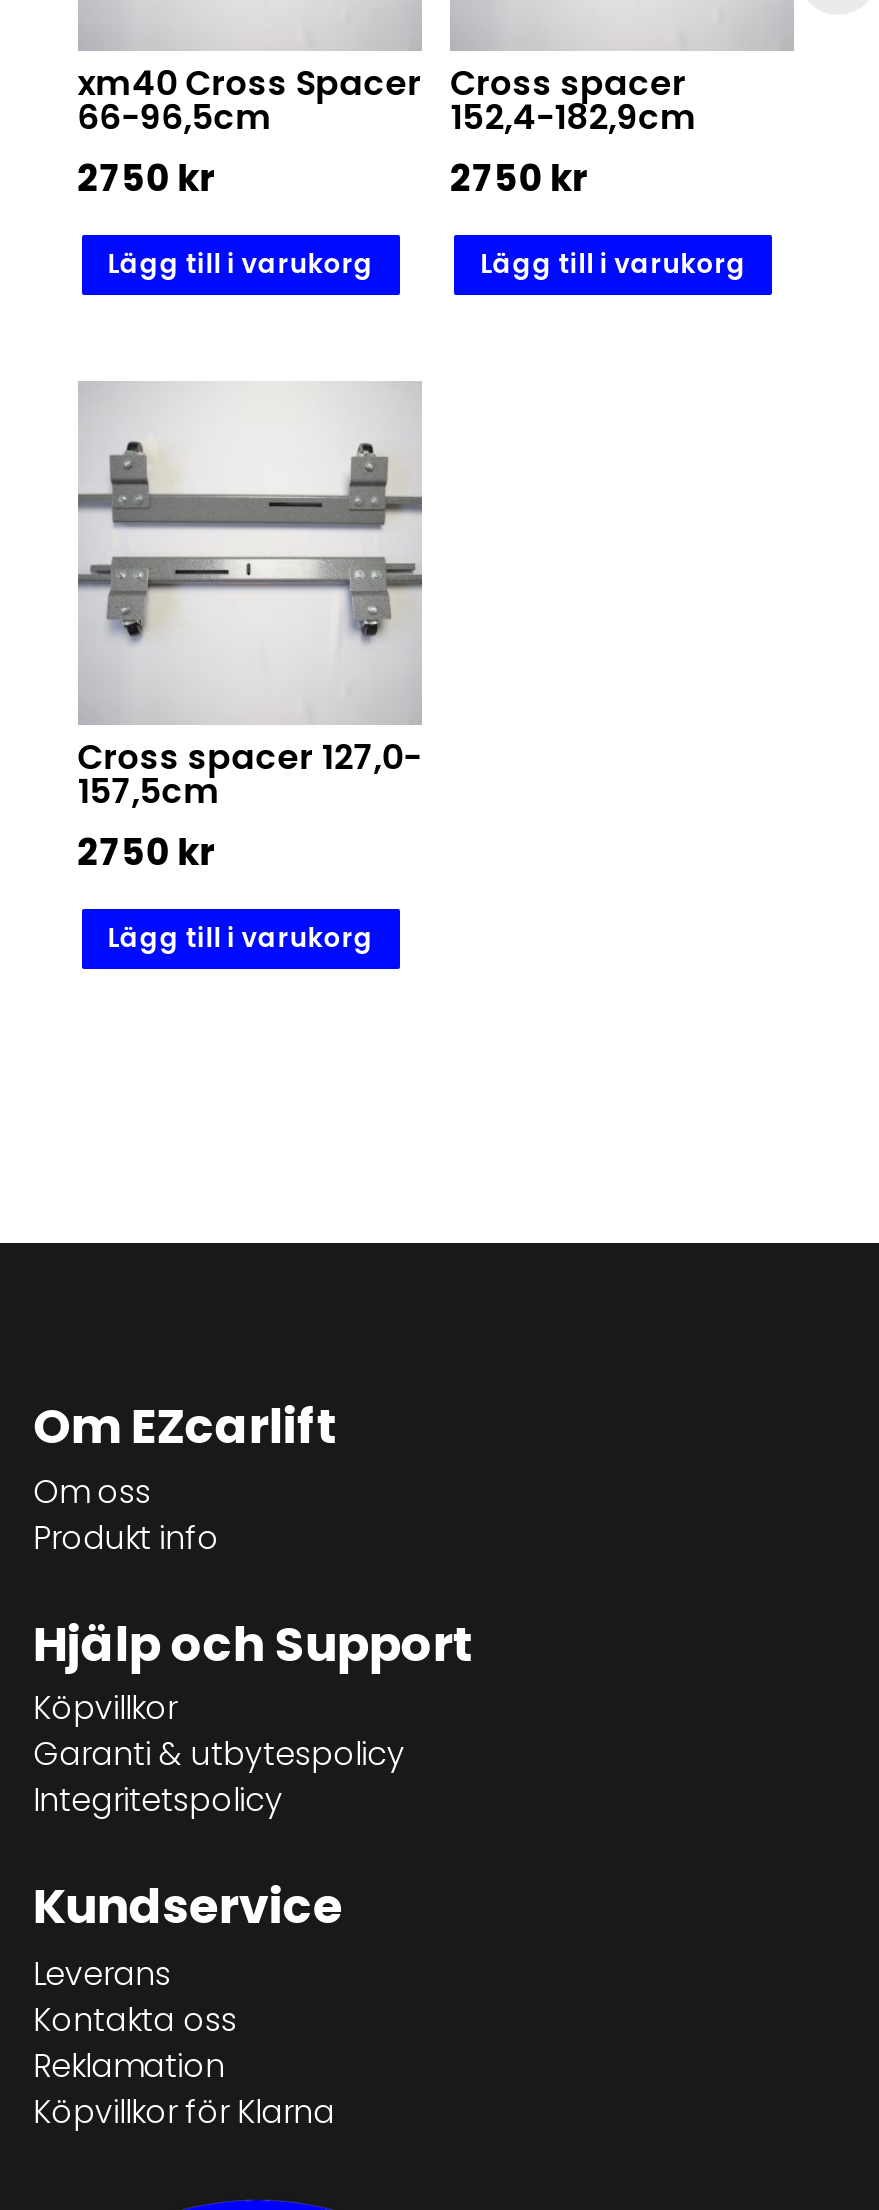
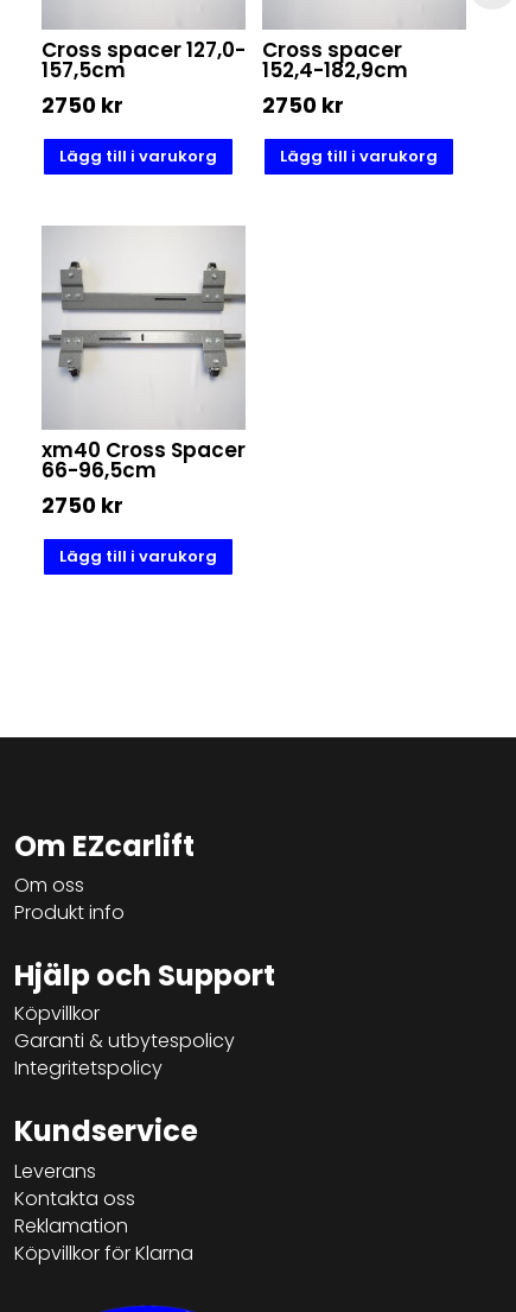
moved [78,59,422,141] -> [41,435,245,484]: xm40 Cross Spacer | 66-96,5cm
moved [78,733,422,815] -> [41,35,245,84]: Cross spacer 127,0- | 157,5cm

